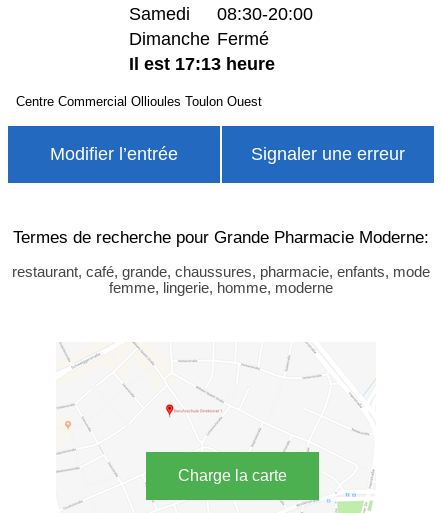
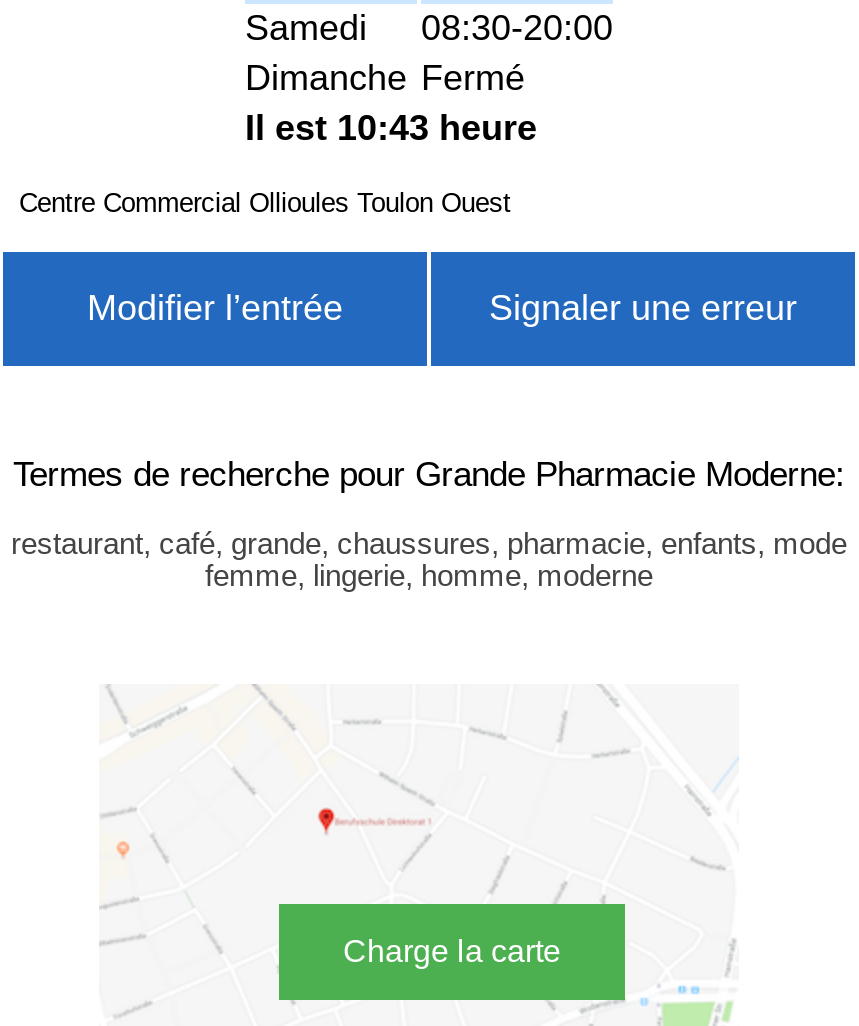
[129,54,275,74] Il est 17:13 heure -> [245,108,537,148] Il est 10:43 heure

